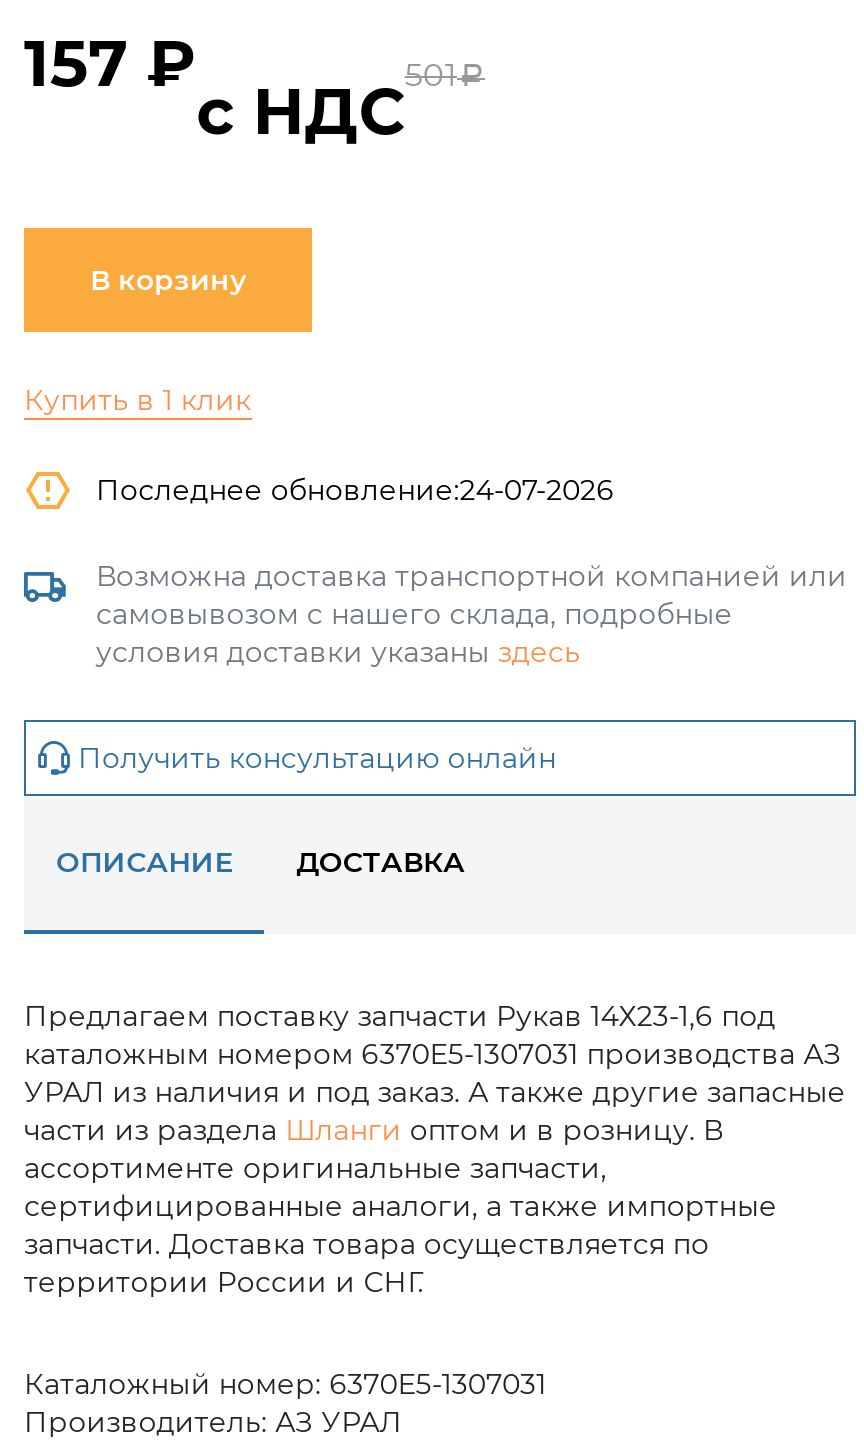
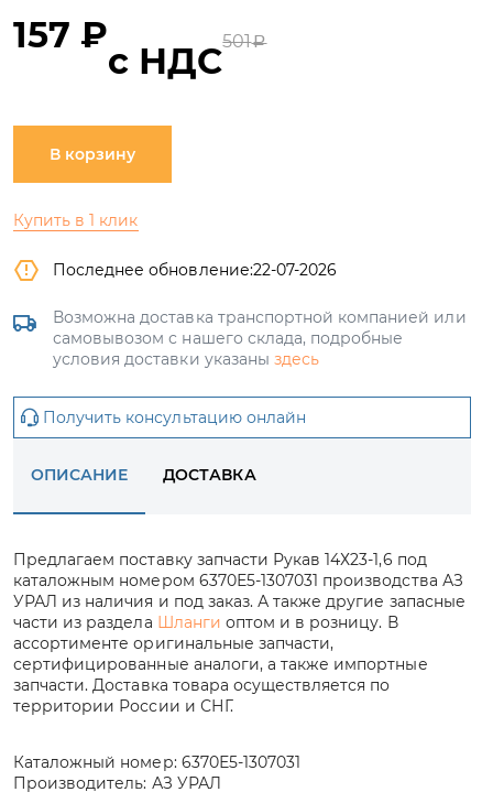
[96,472,614,508] Последнее обновление:24-07-2026 -> [53,260,337,280] Последнее обновление:22-07-2026

